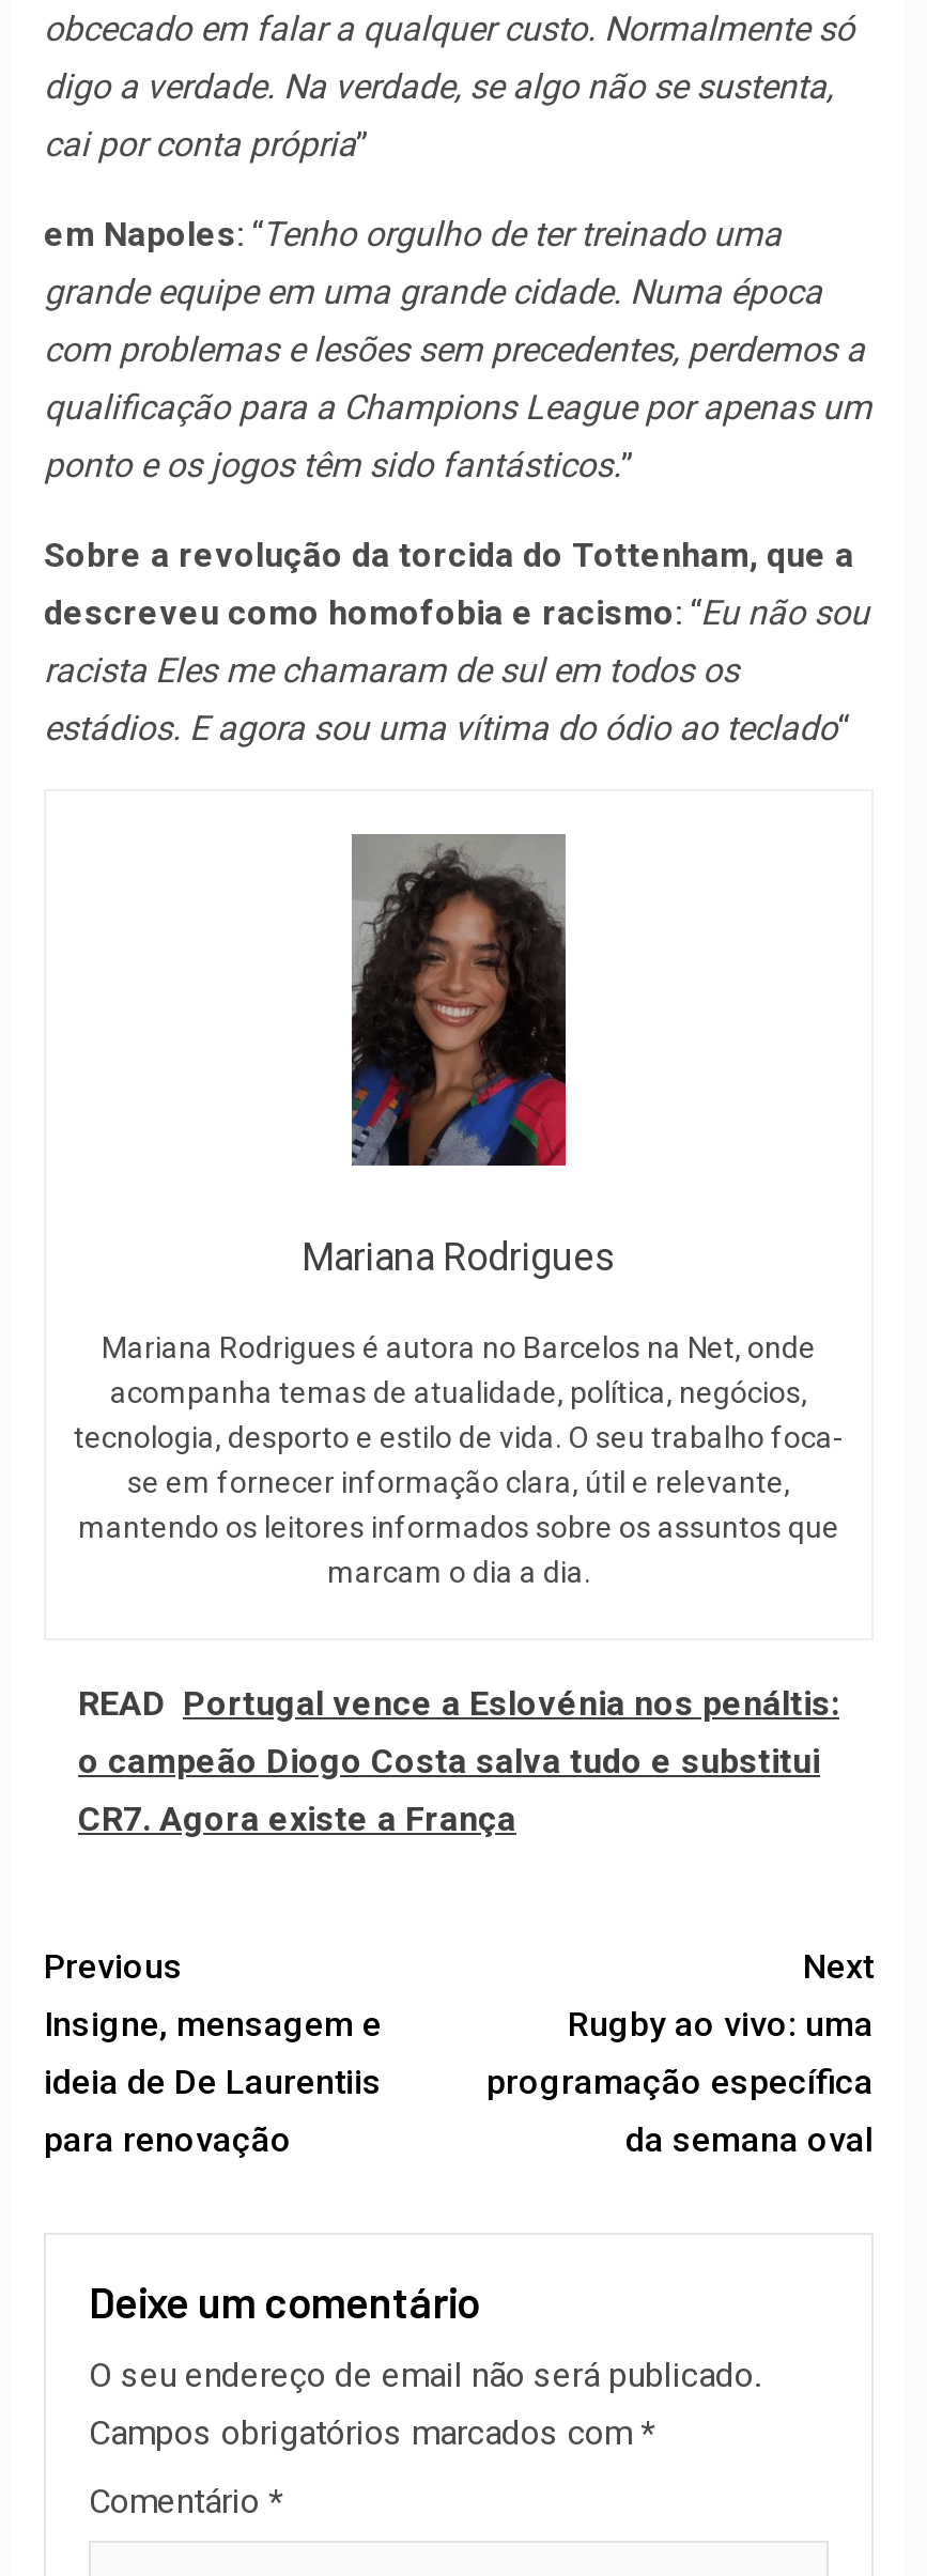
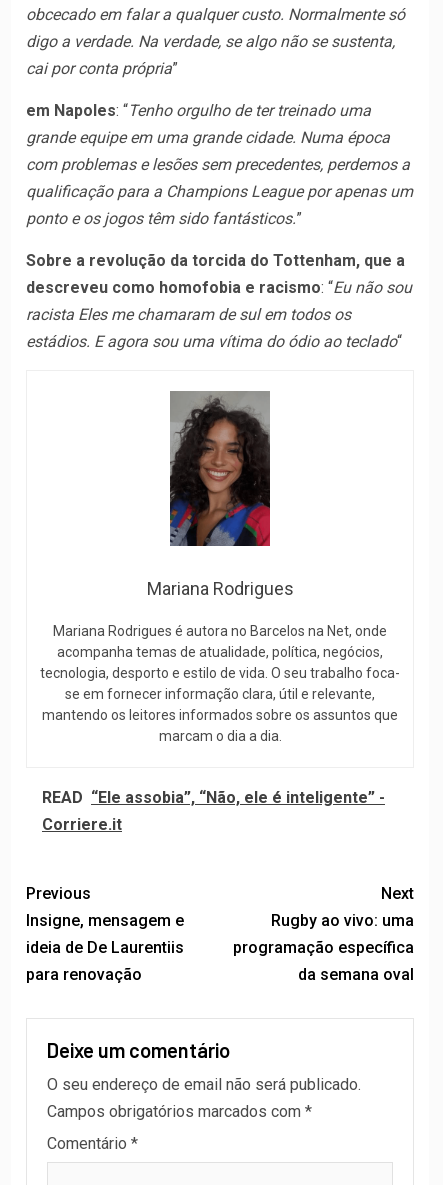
[78,1684,839,1840] READ Portugal vence a Eslovénia nos penáltis: | o campeão Diogo Costa salva tudo e substitui | CR7. Agora existe a França -> [42,788,385,834] READ “Ele assobia”, “Não, ele é inteligente” - | Corriere.it

